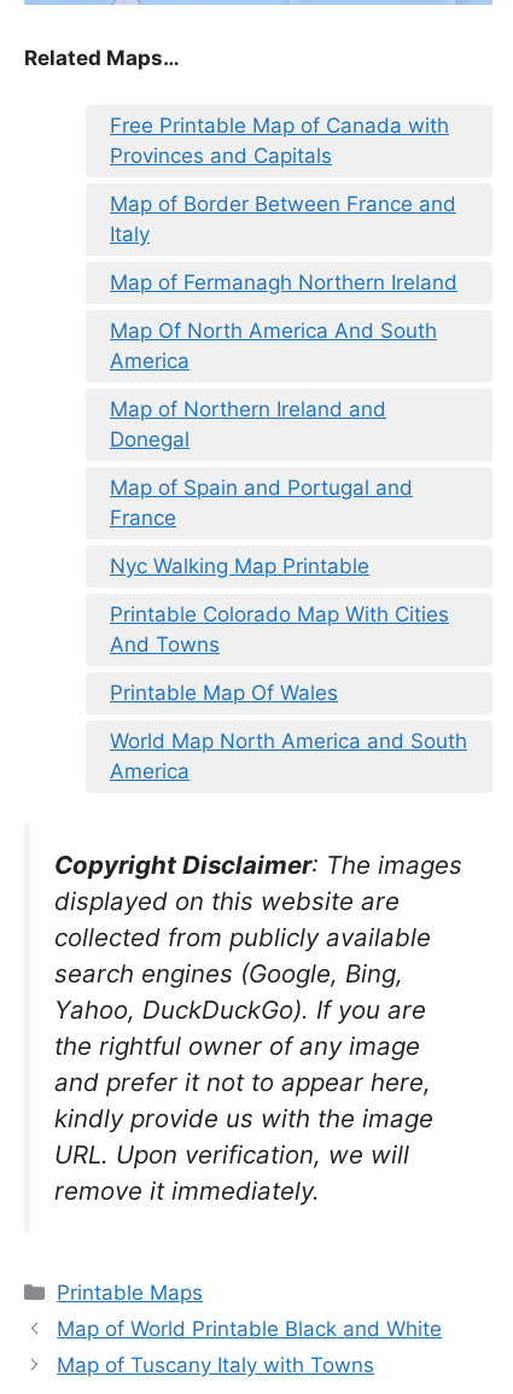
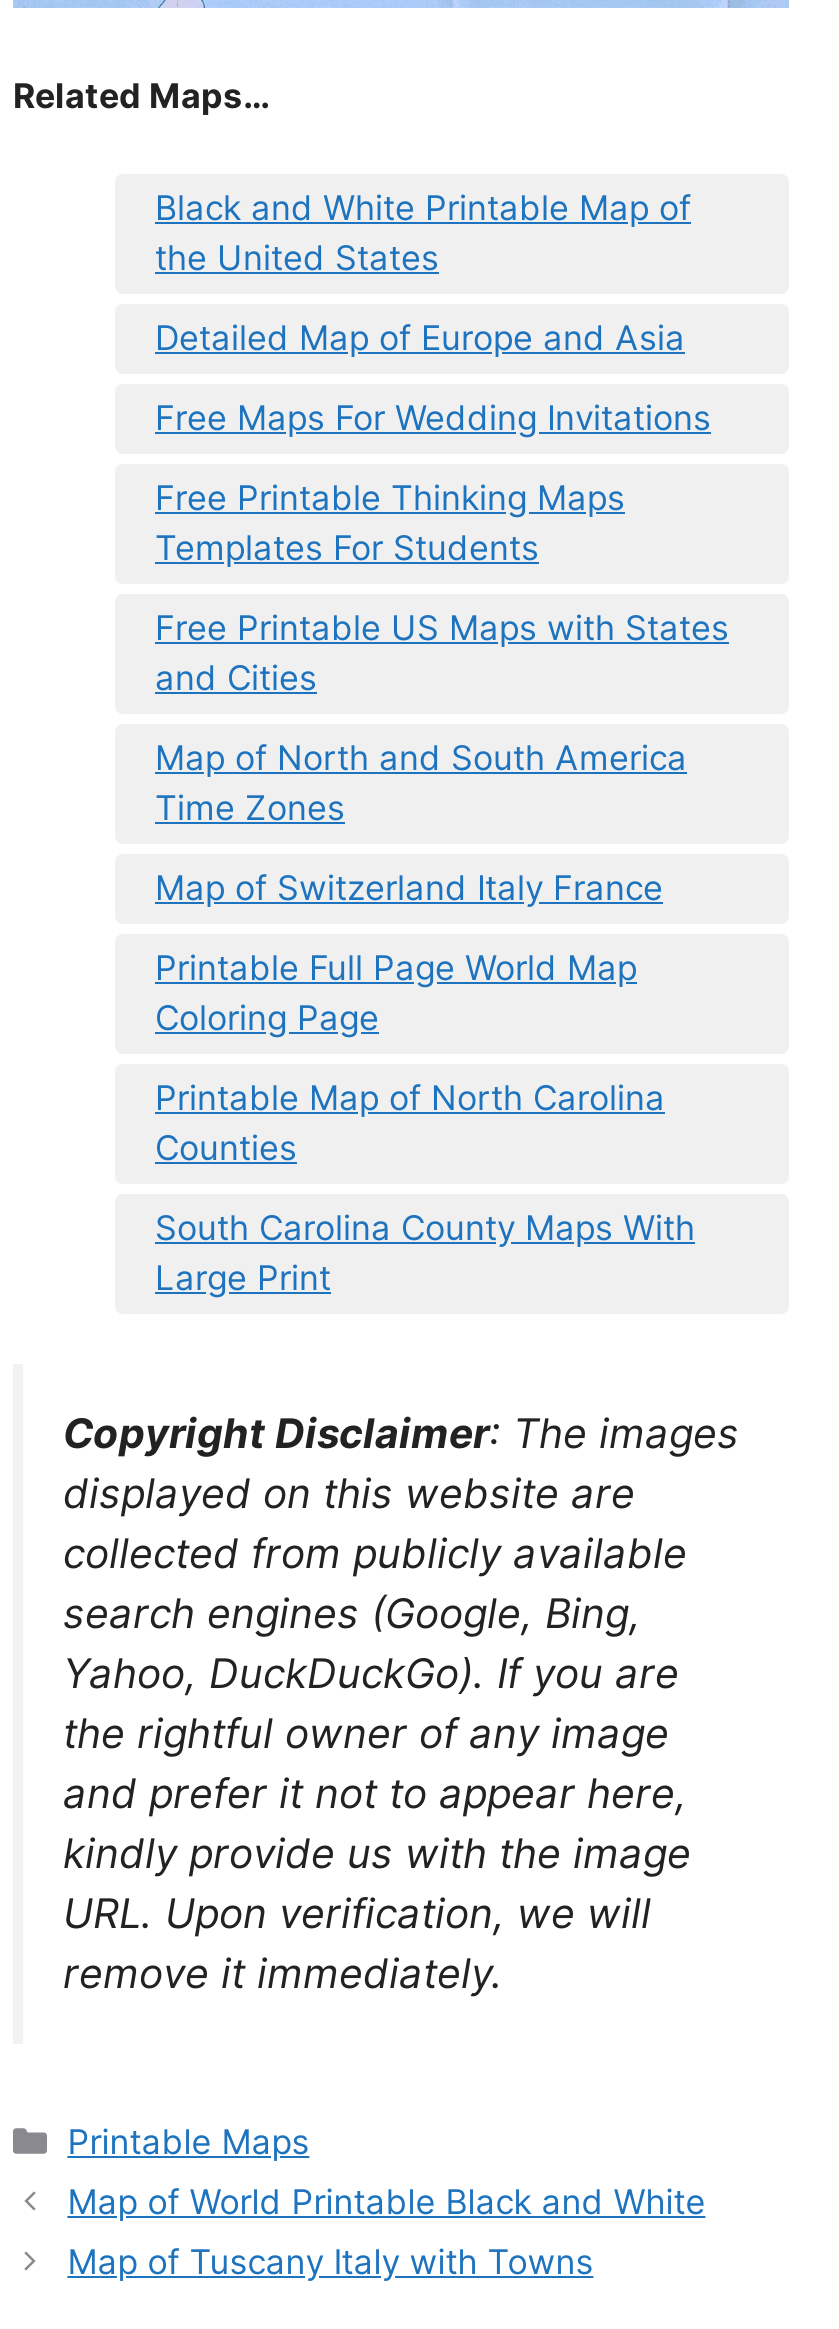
[110,113,449,167] Free Printable Map of Canada with | Provinces and Capitals -> [155,187,691,277] Black and White Printable Map of | the United States
[110,192,456,246] Map of Border Between France and | Italy -> [155,317,685,357] Detailed Map of Europe and Asia
[110,270,457,294] Map of Fermanagh Northern Ireland -> [155,397,711,437] Free Maps For Wedding Invitations
[110,318,437,373] Map Of North America And South | America -> [155,477,625,567] Free Printable Thinking Maps | Templates For Students
[110,397,386,451] Map of Northern Ireland and | Donegal -> [155,607,729,697] Free Printable US Maps with States | and Cities
[110,475,413,529] Map of Spain and Portugal and | France -> [155,737,687,827] Map of North and South America | Time Zones
[110,554,369,578] Nyc Walking Map Printable -> [155,867,663,907] Map of Switzerland Italy France
[110,602,449,656] Printable Colorado Map With Cities | And Towns -> [155,947,637,1037] Printable Full Page World Map | Coloring Page
[110,680,338,704] Printable Map Of Wales -> [155,1077,665,1167] Printable Map of North Carolina | Counties
[110,729,467,783] World Map North America and South | America -> [155,1207,695,1297] South Carolina County Maps With | Large Print

